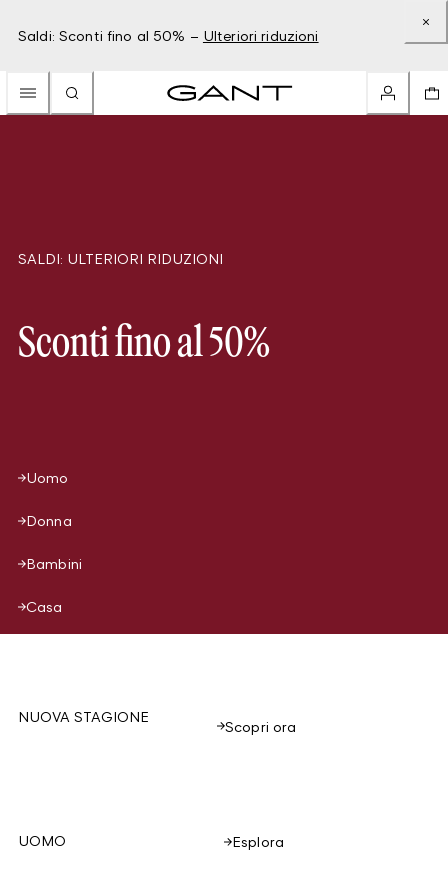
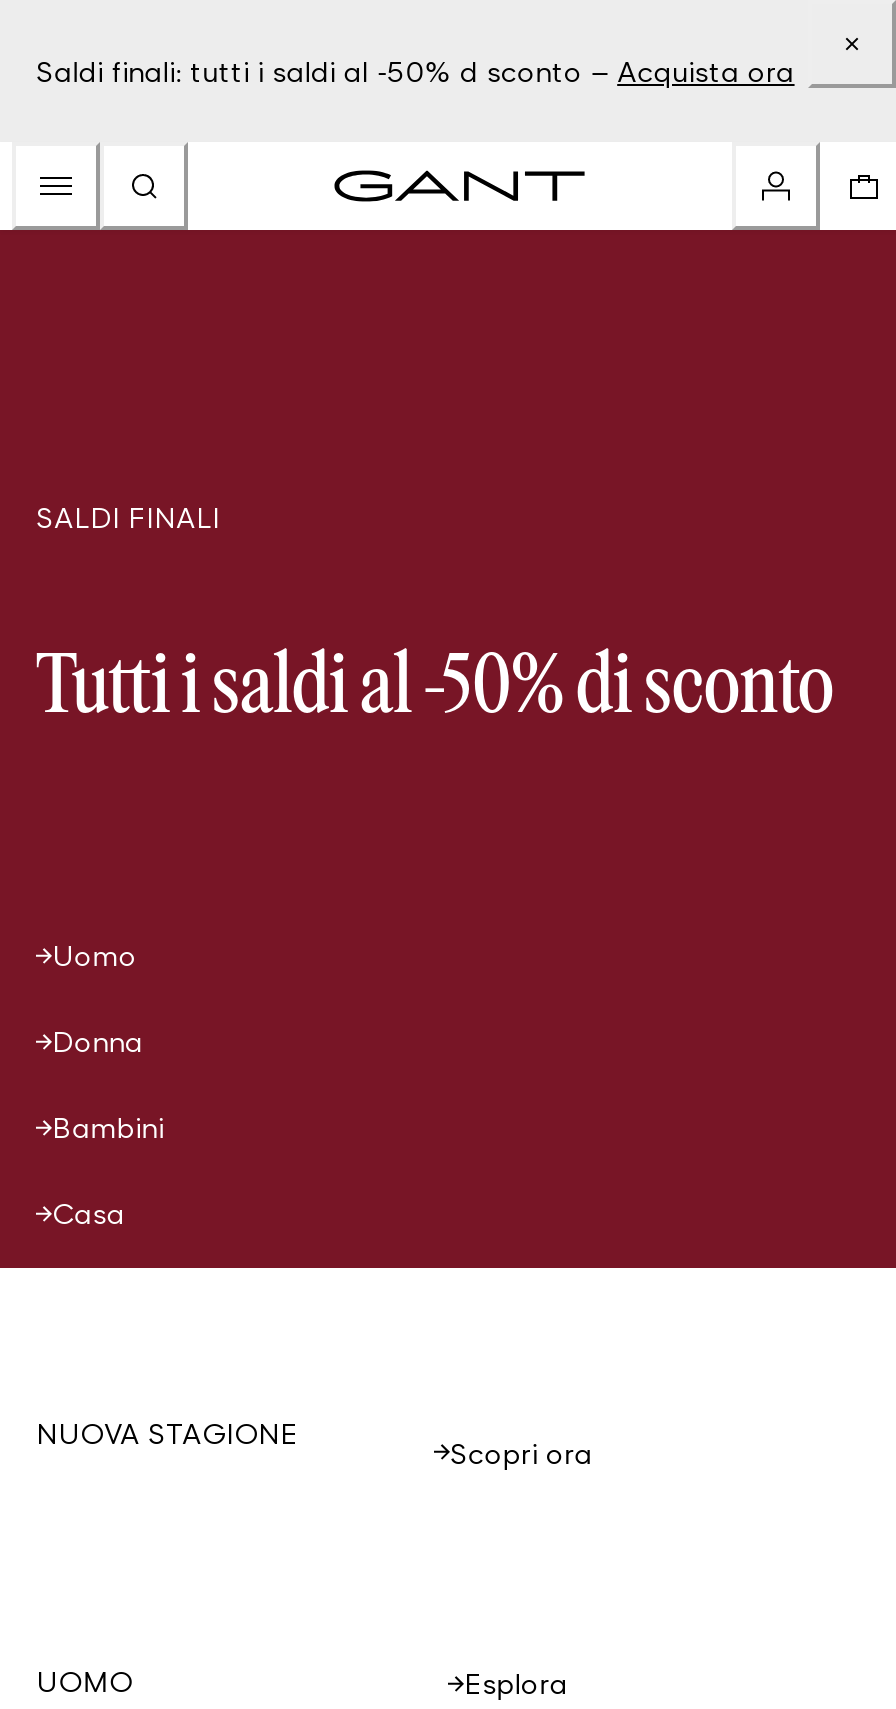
[18,27,319,44] Saldi: Sconti fino al 50% – Ulteriori riduzioni -> [36,54,795,88] Saldi finali: tutti i saldi al -50% d sconto – Acquista ora
[18,250,223,267] SALDI: ULTERIORI RIDUZIONI -> [36,500,220,534] SALDI FINALI
[18,324,270,365] Sconti fino al 50% -> [36,648,834,730] Tutti i saldi al -50% di sconto

